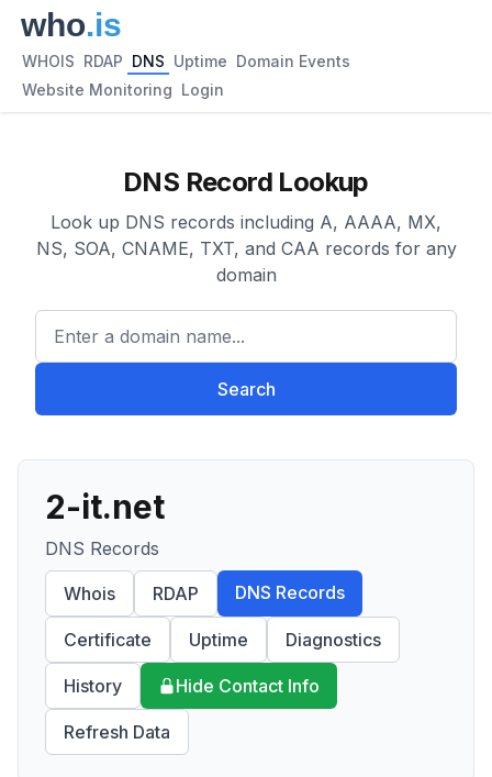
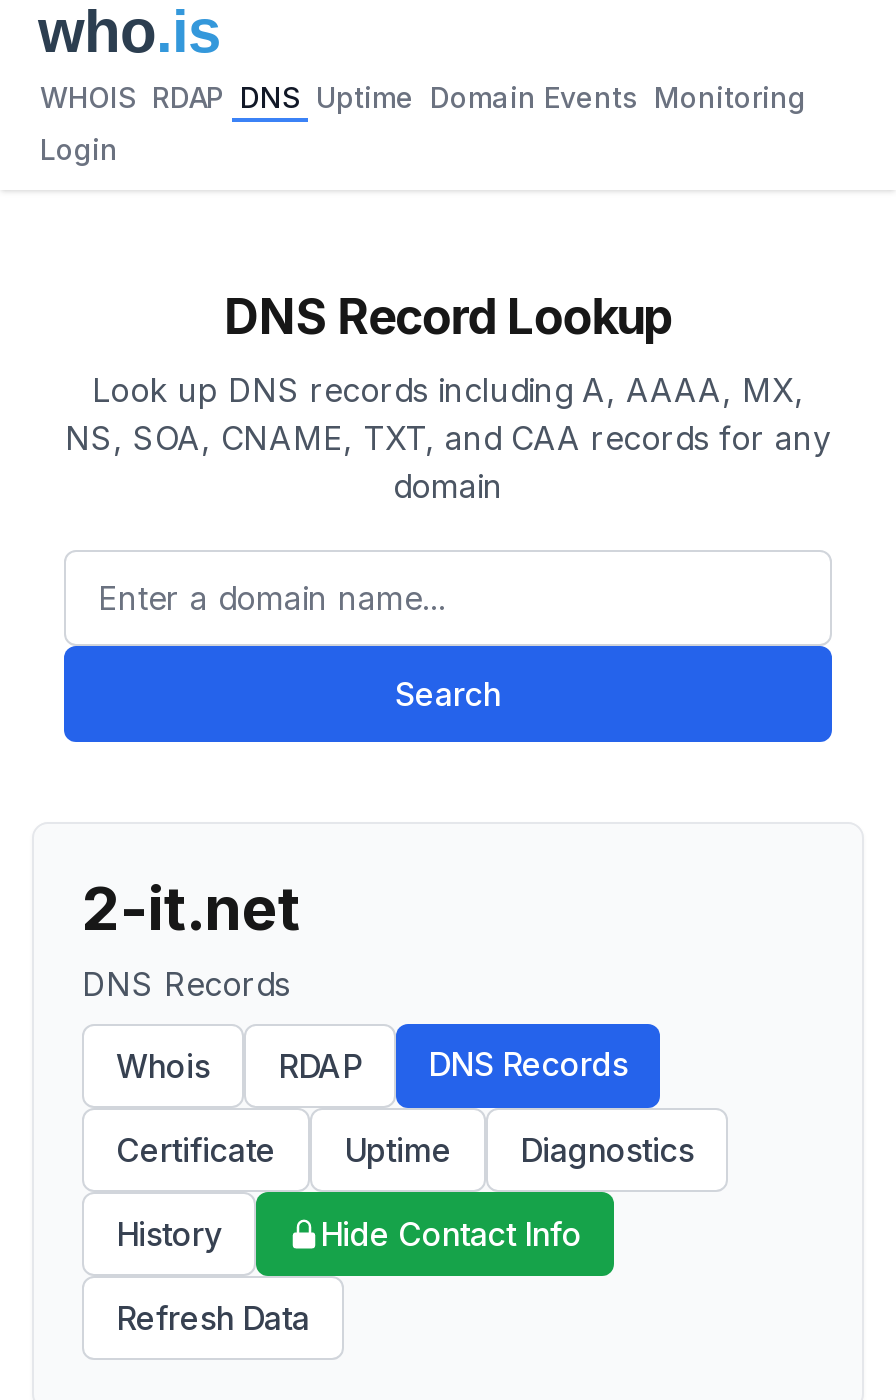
[22,52,350,70] WHOIS RDAP DNS Uptime Domain Events -> [40,80,806,114] WHOIS RDAP DNS Uptime Domain Events Monitoring
[22,80,224,99] Website Monitoring Login -> [40,132,118,166] Login

